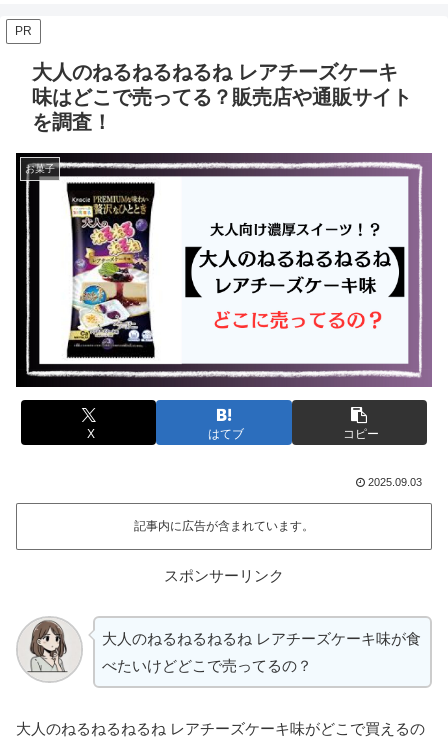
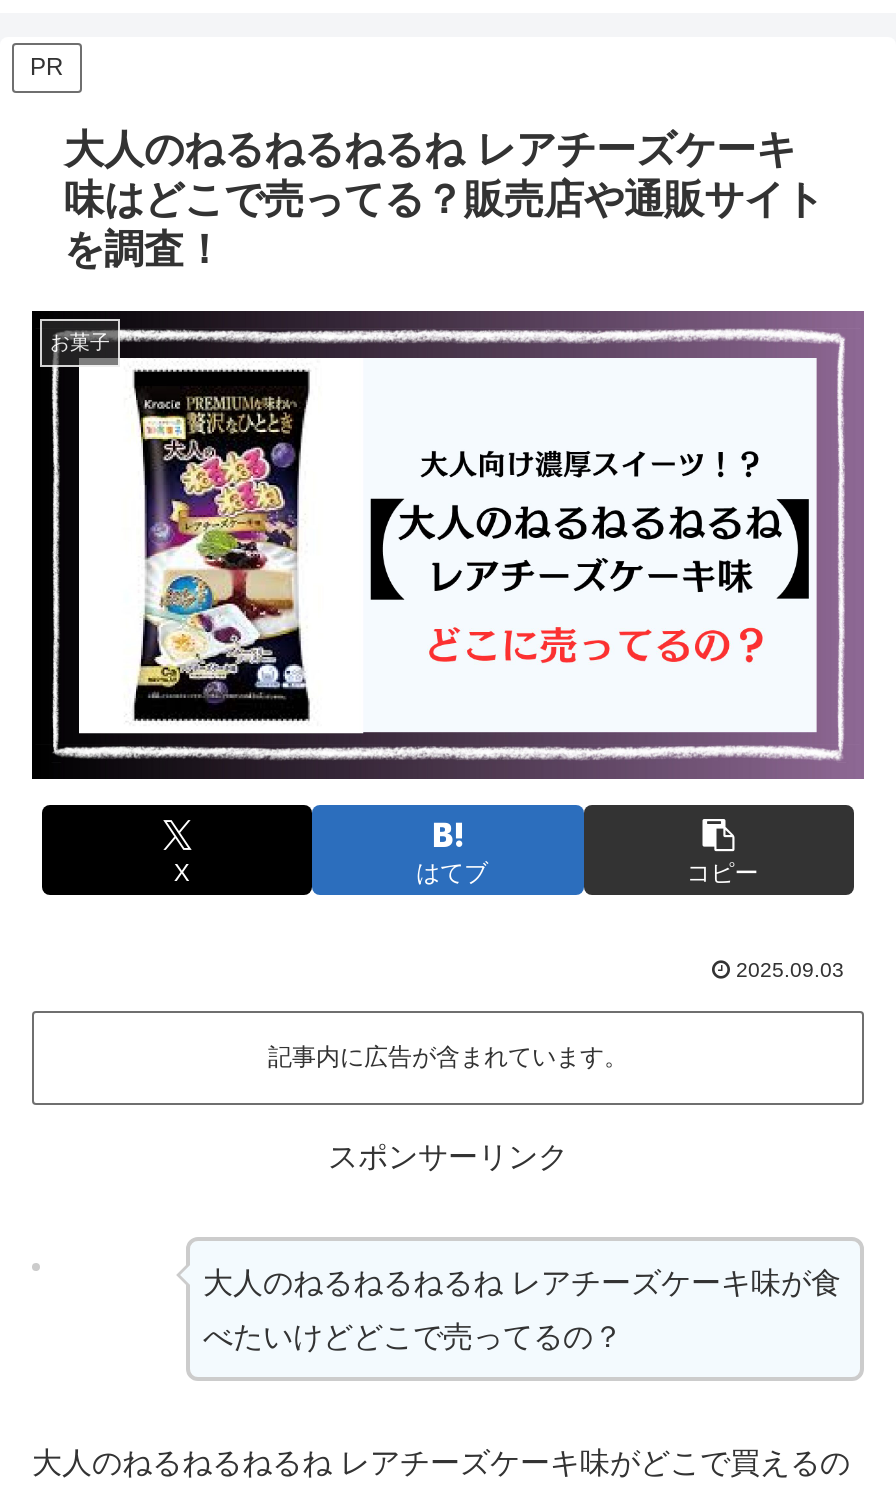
[16,616,83,683] [image] -> none

